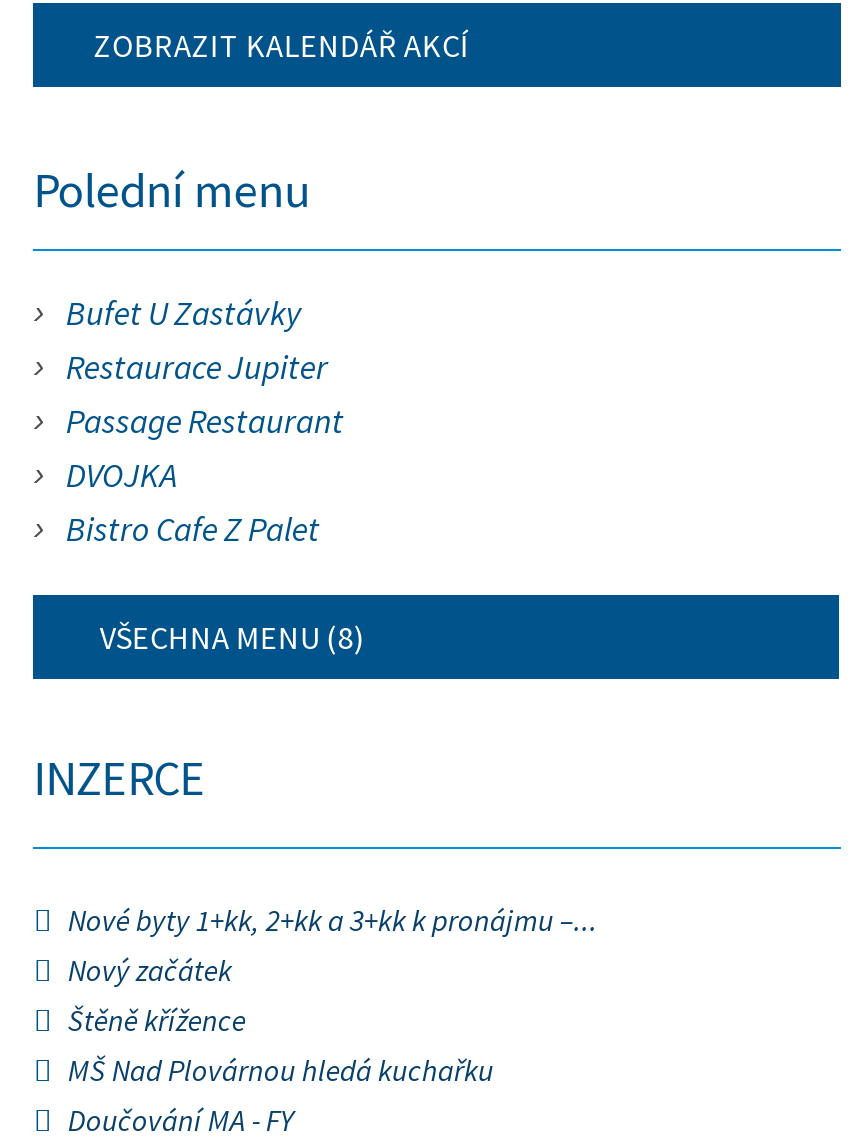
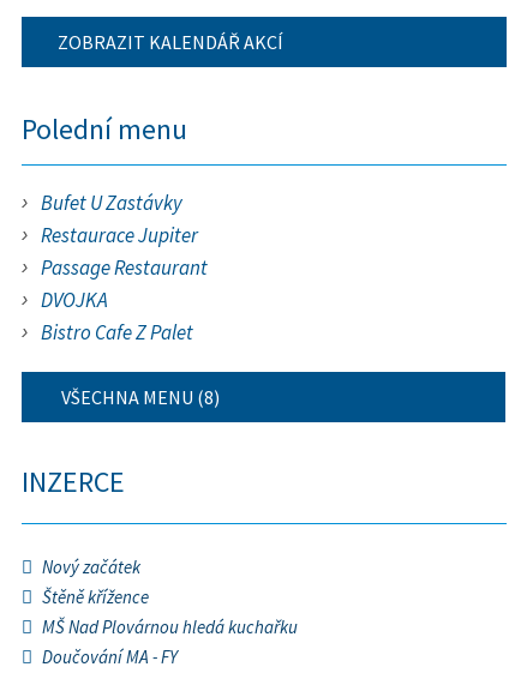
[68,901,598,939] Nové byty 1+kk, 2+kk a 3+kk k pronájmu –... -> none

